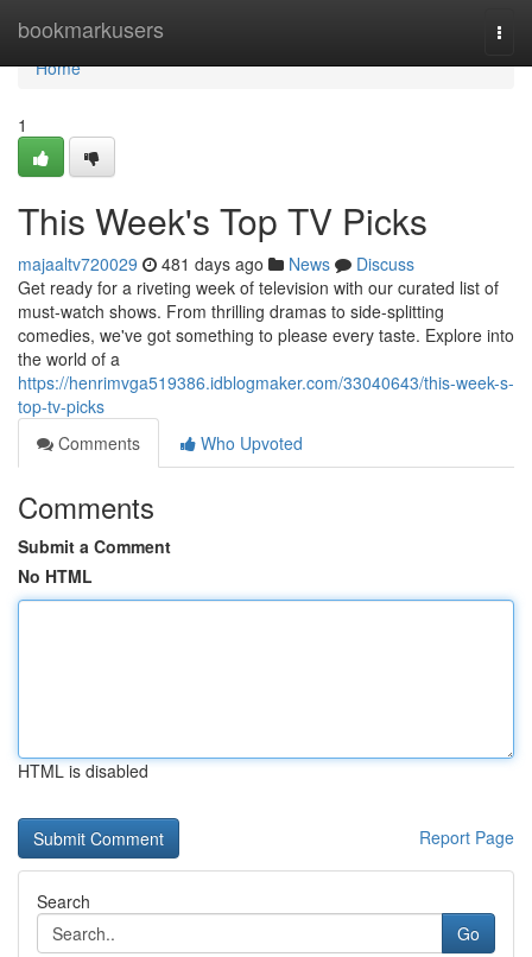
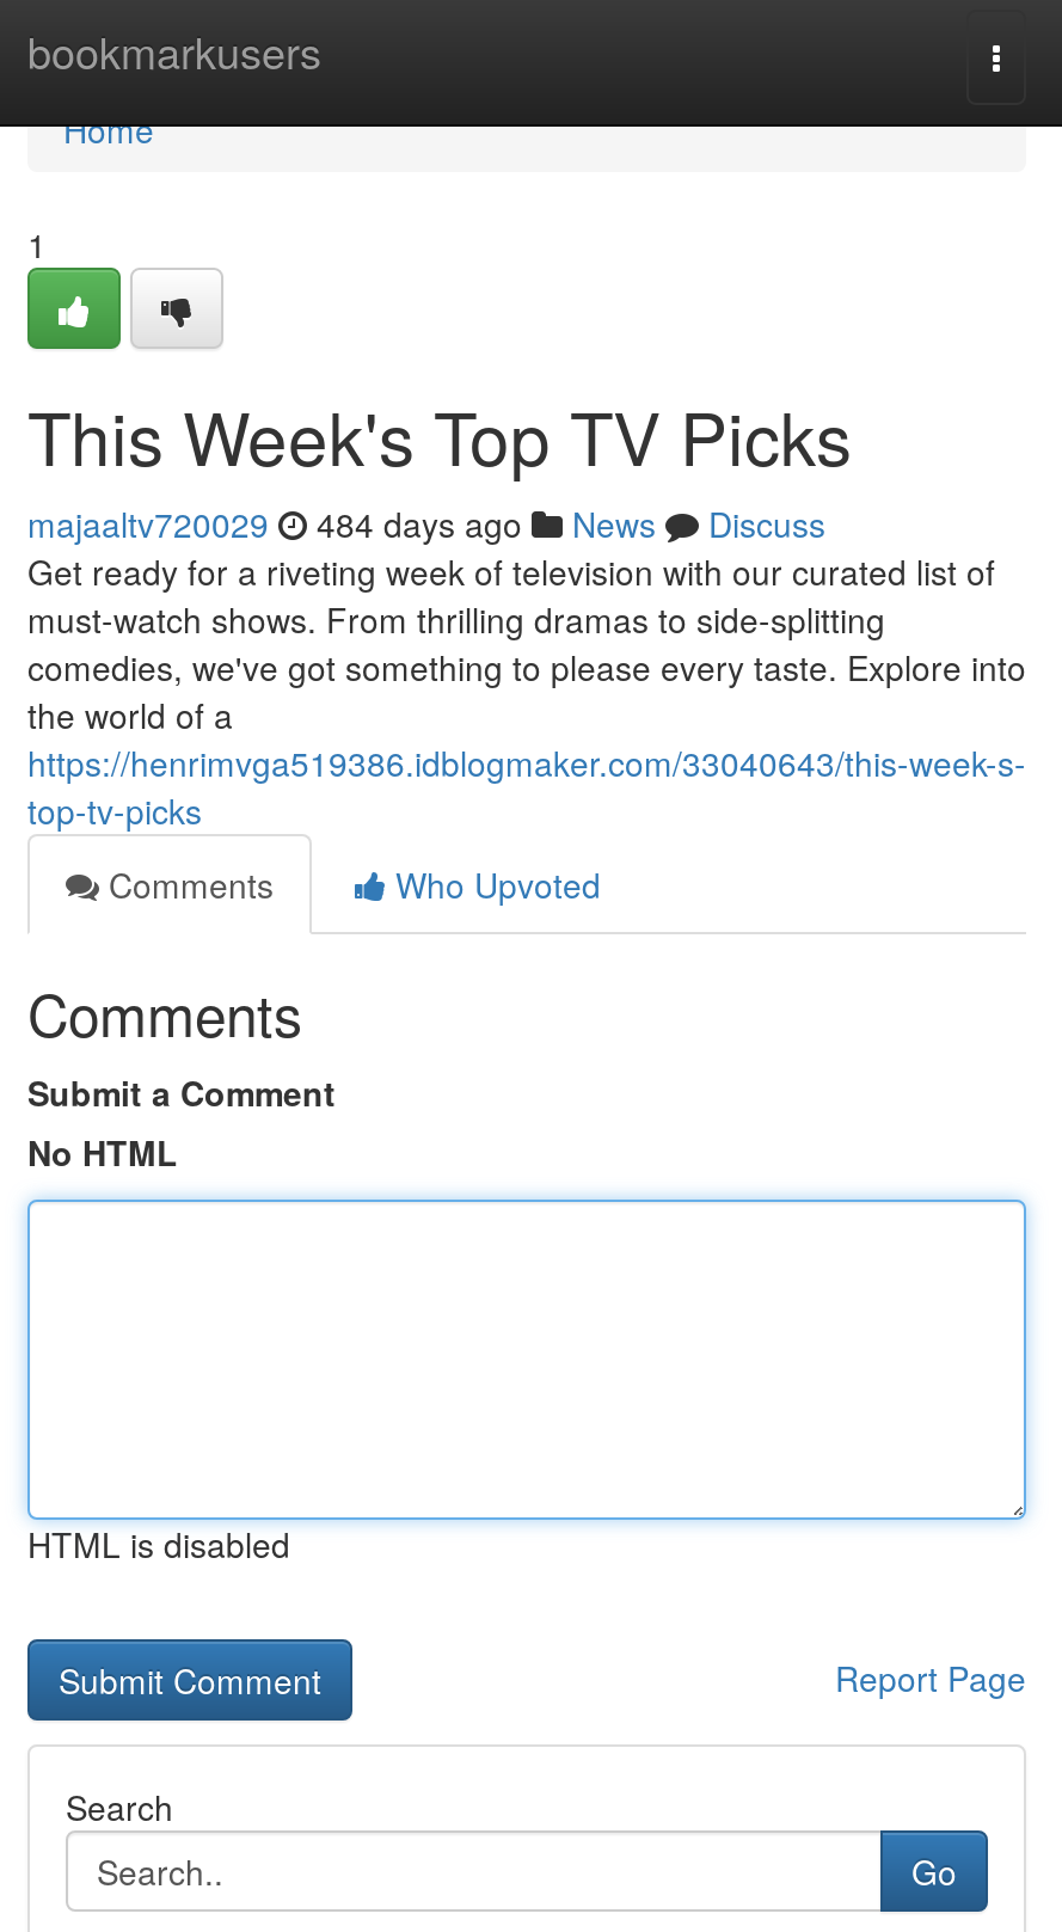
[18,252,414,275] majaaltv720029 481 days ago News Discuss -> [27,499,825,547] majaaltv720029 484 days ago News Discuss

